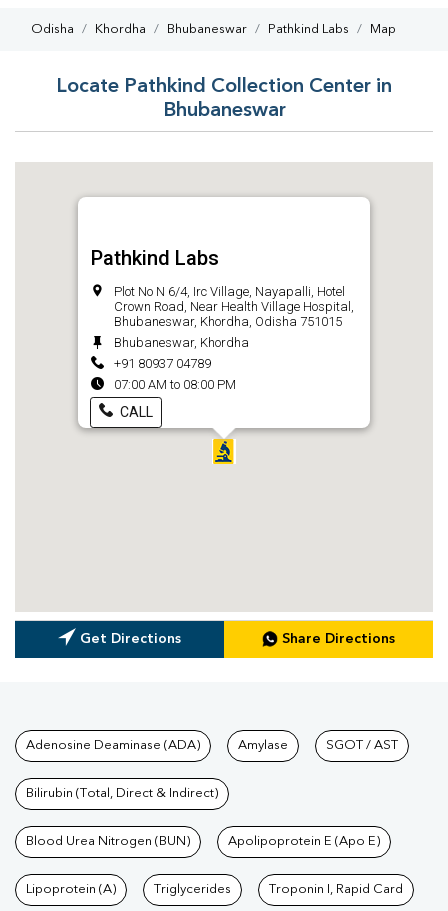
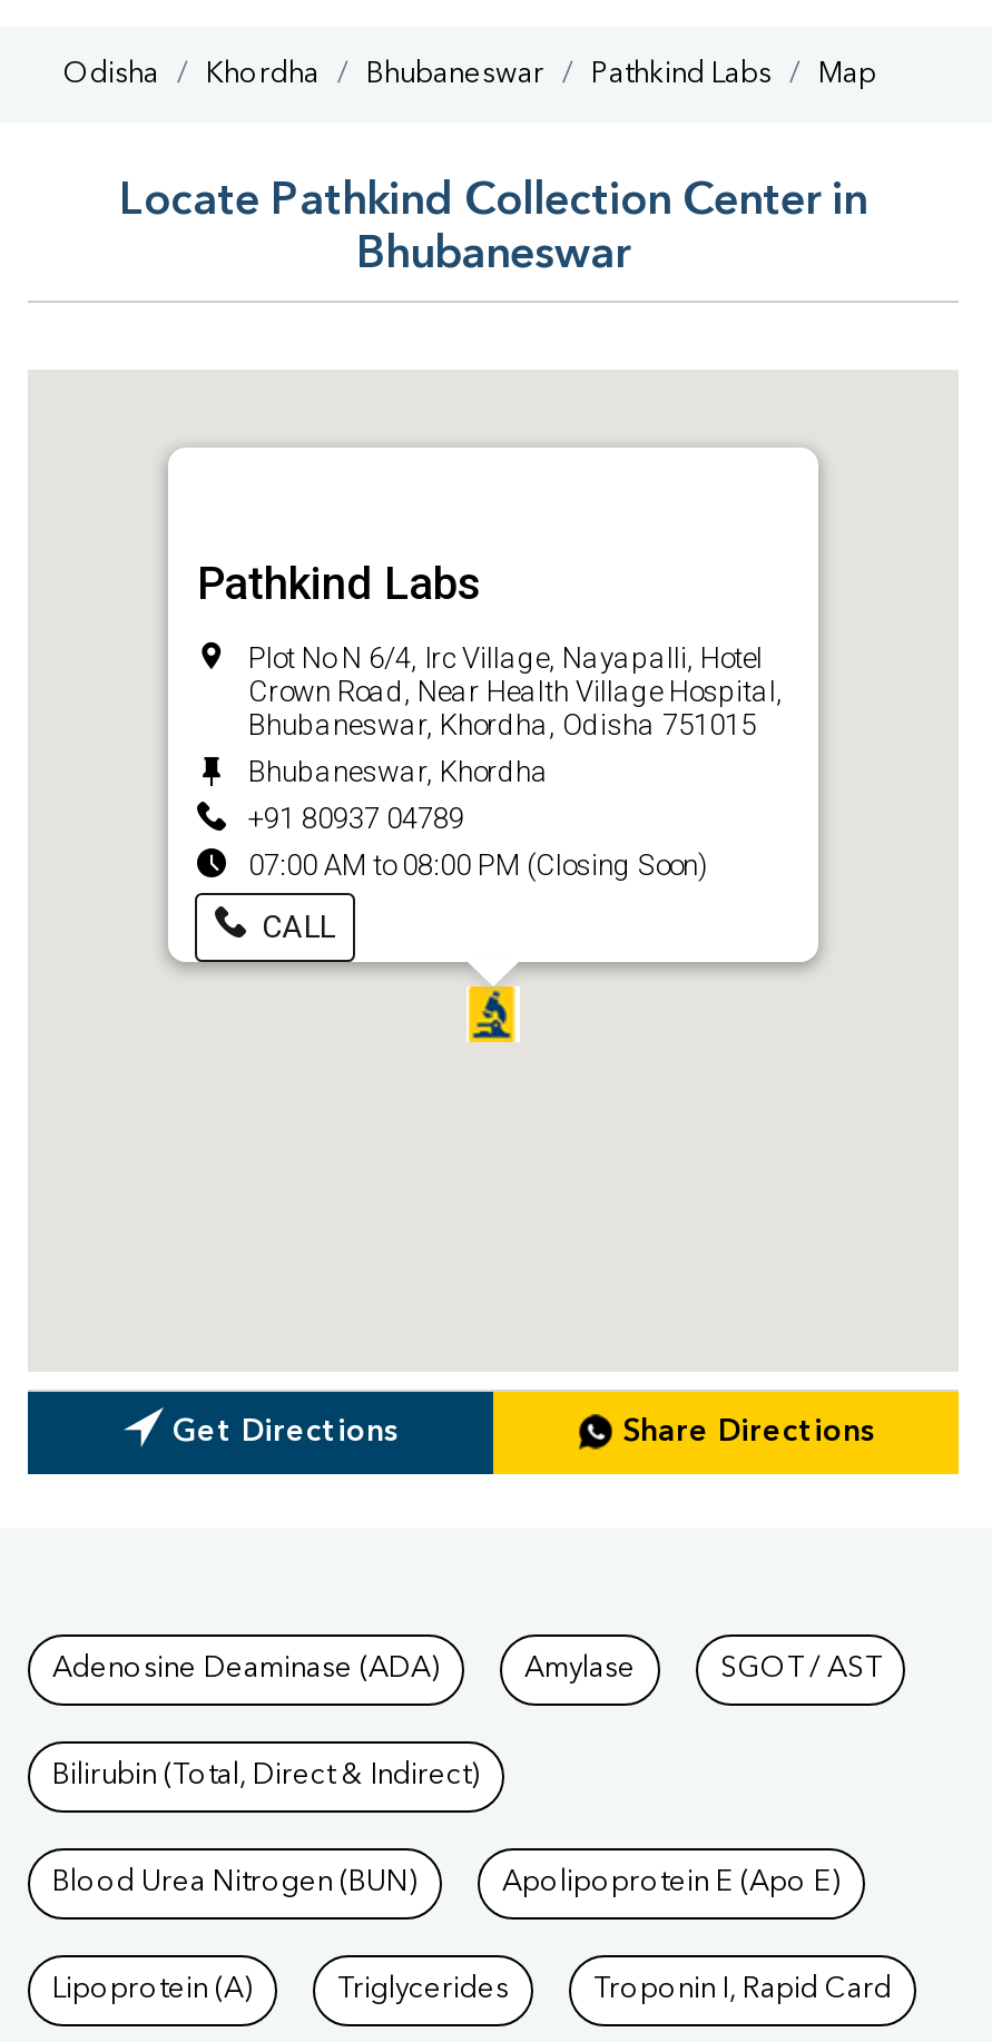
[114,377,236,392] 07:00 AM to 08:00 PM -> [248,848,707,882] 07:00 AM to 08:00 PM (Closing Soon)

